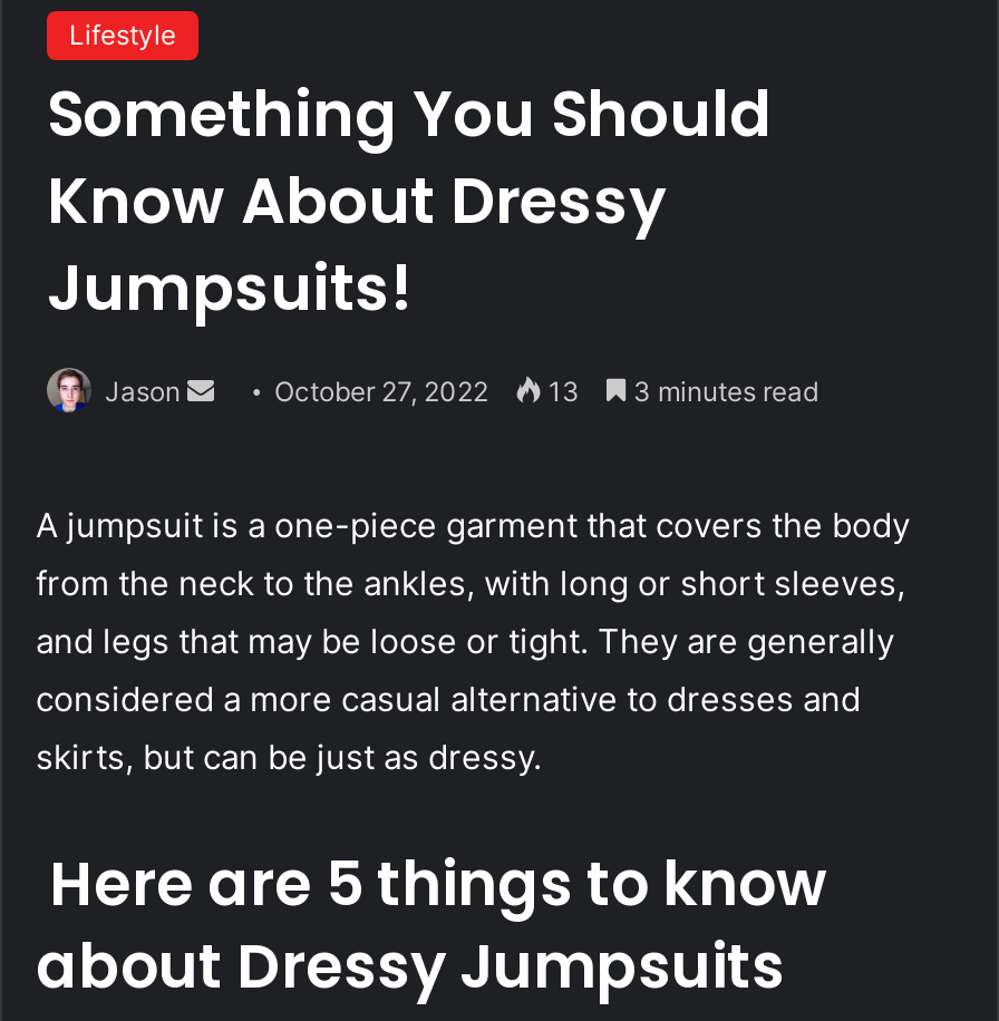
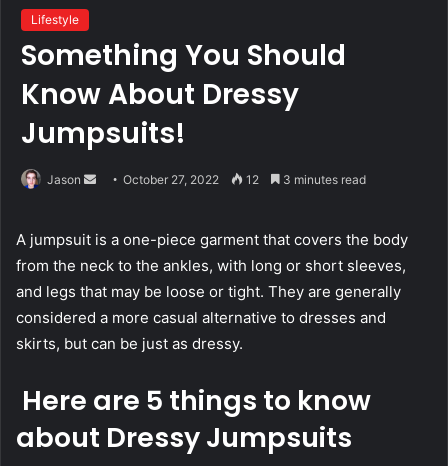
[542,375,580,409] 13 -> [243,172,259,187] 12

